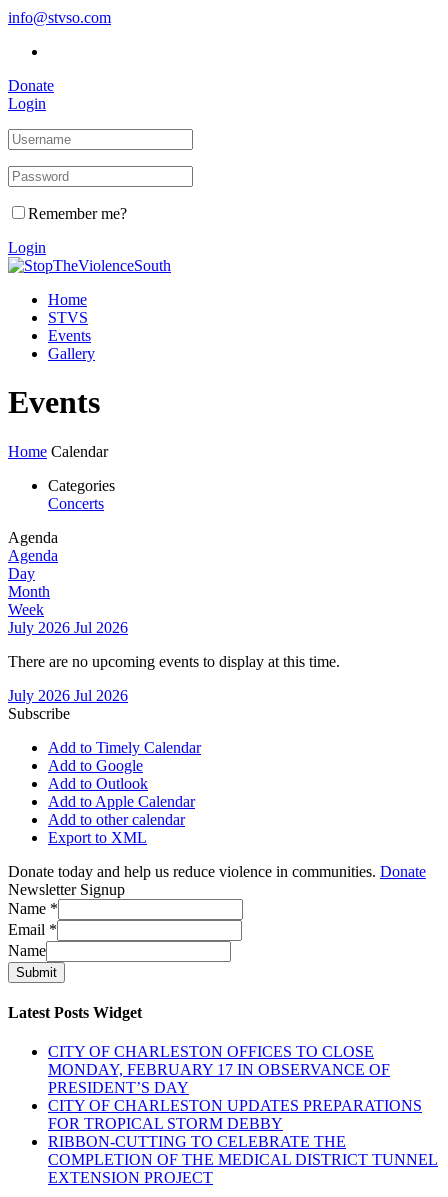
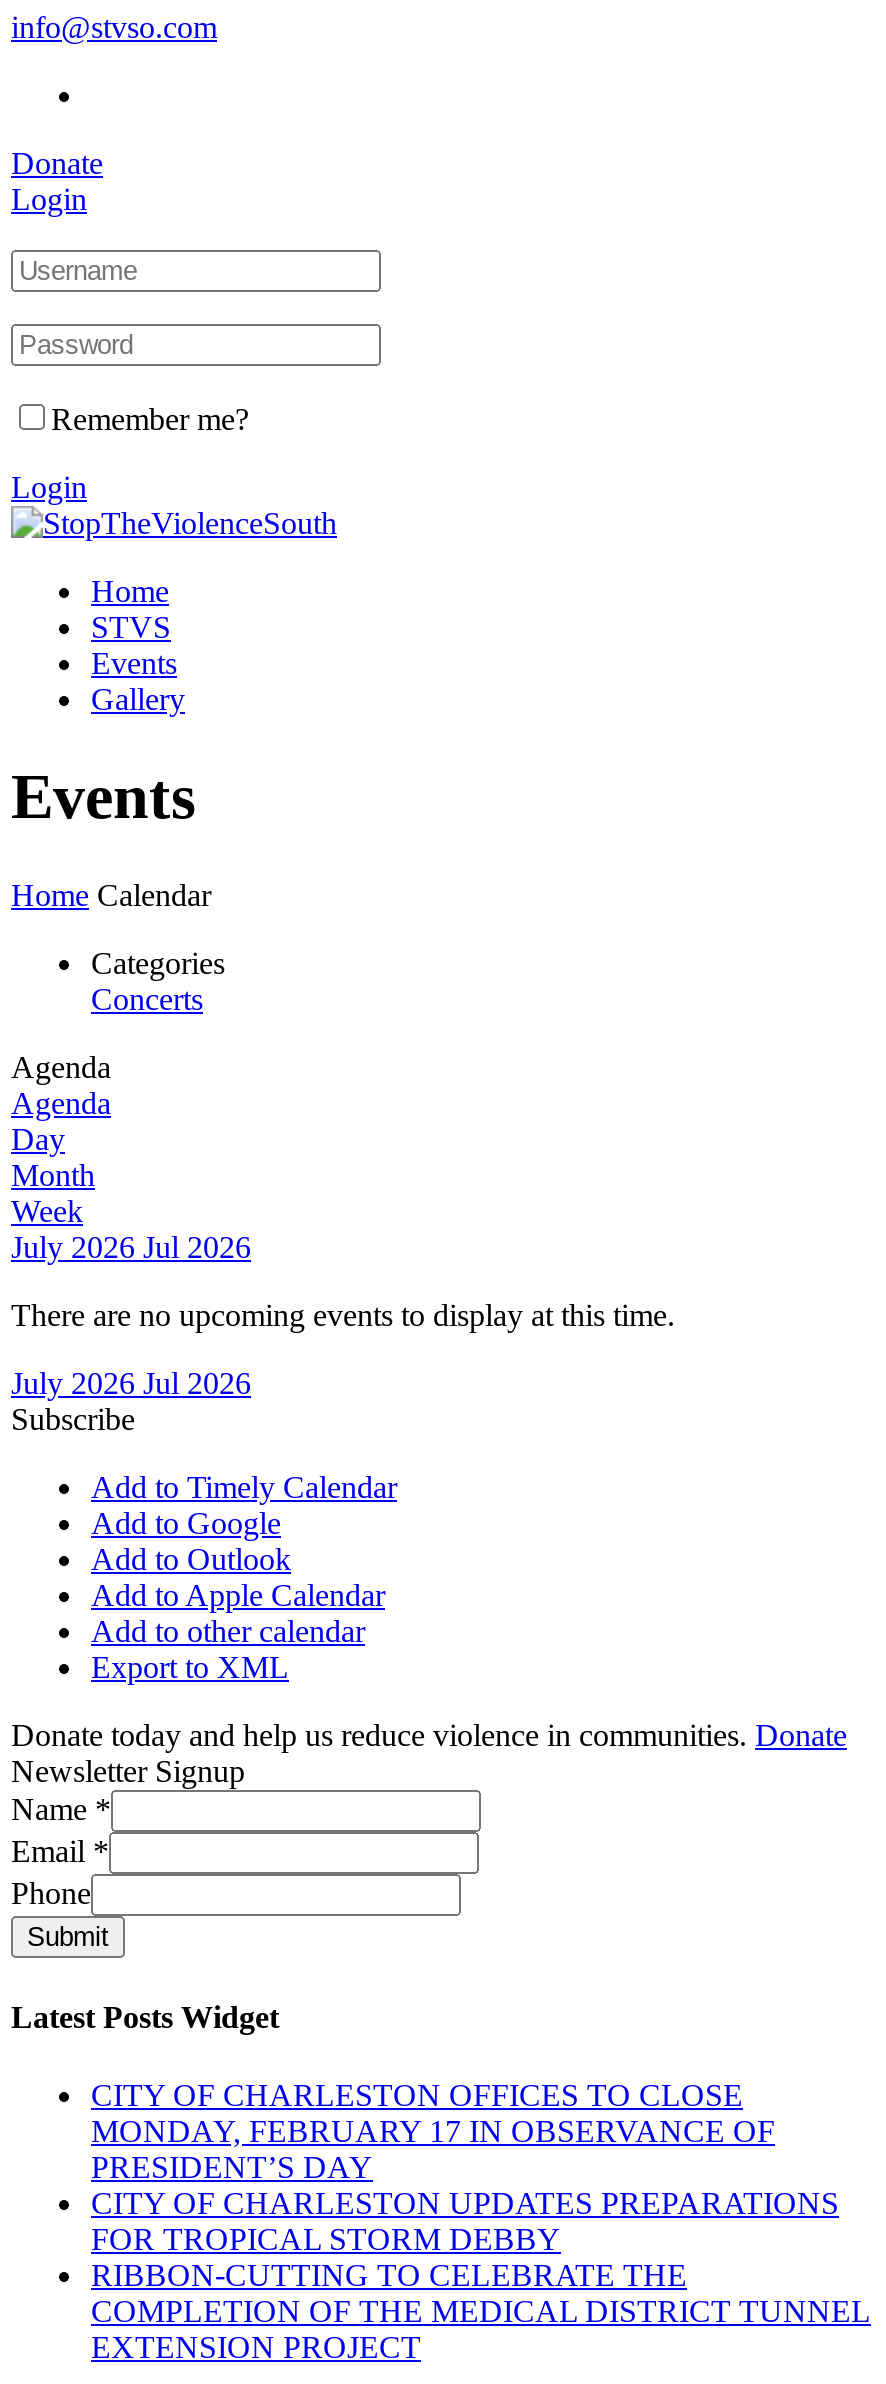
[8,942,46,959] Name -> [11,1876,91,1910] Phone

